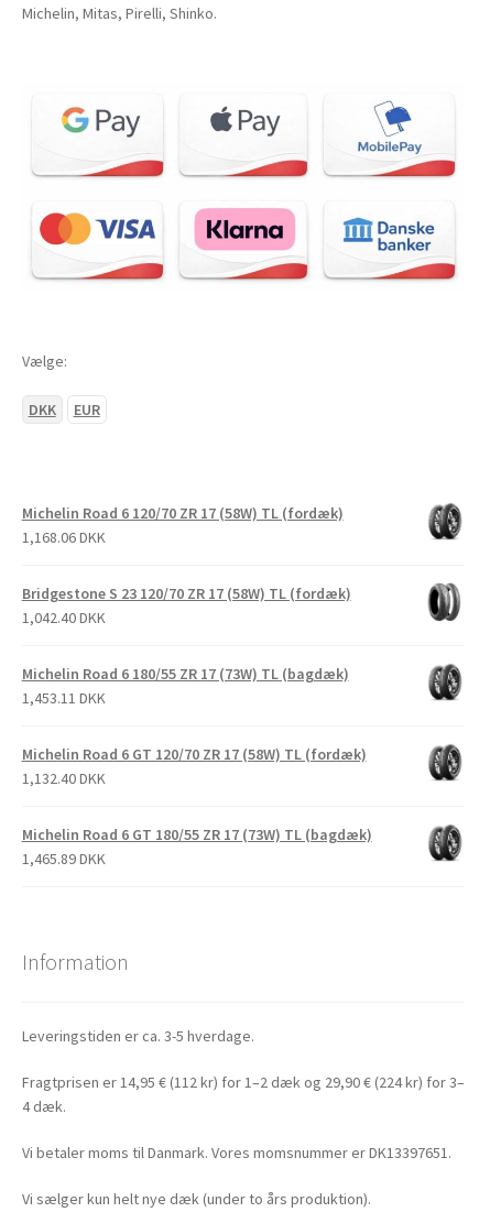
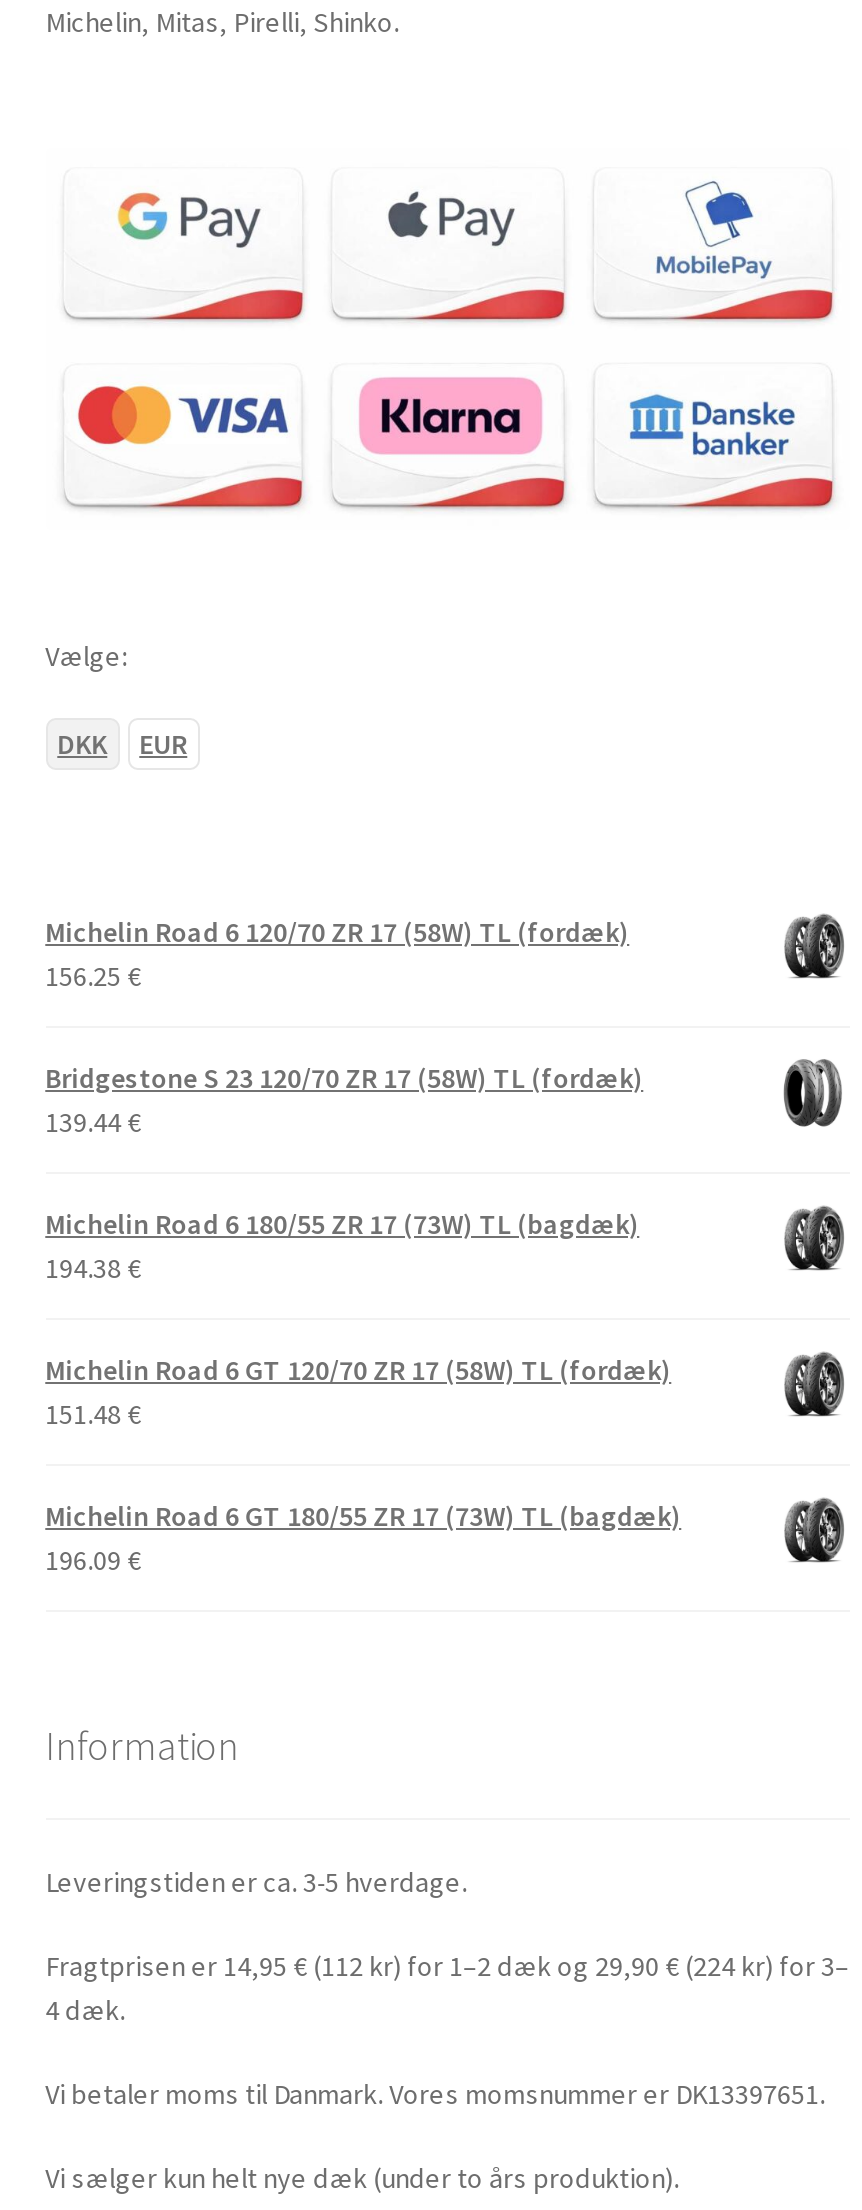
[22,527,105,547] 1,168.06 DKK -> [45,958,141,994] 156.25 €
[22,608,105,627] 1,042.40 DKK -> [45,1104,141,1140] 139.44 €
[22,688,105,708] 1,453.11 DKK -> [45,1250,141,1286] 194.38 €
[22,768,105,788] 1,132.40 DKK -> [45,1396,141,1432] 151.48 €
[22,849,105,869] 1,465.89 DKK -> [45,1542,141,1578] 196.09 €

